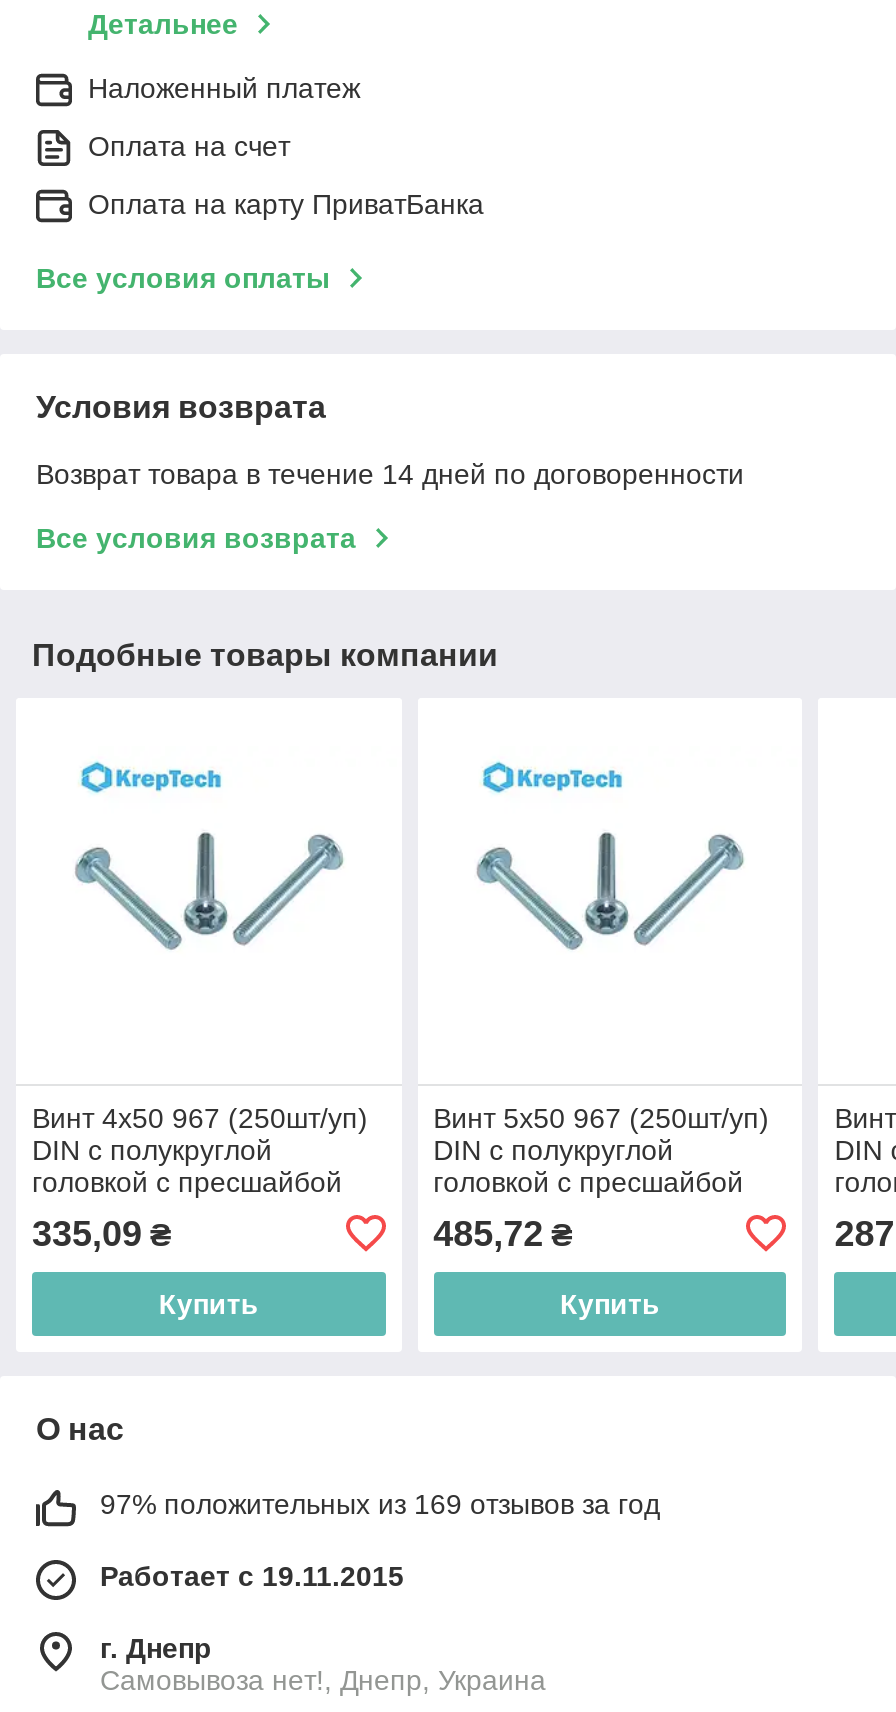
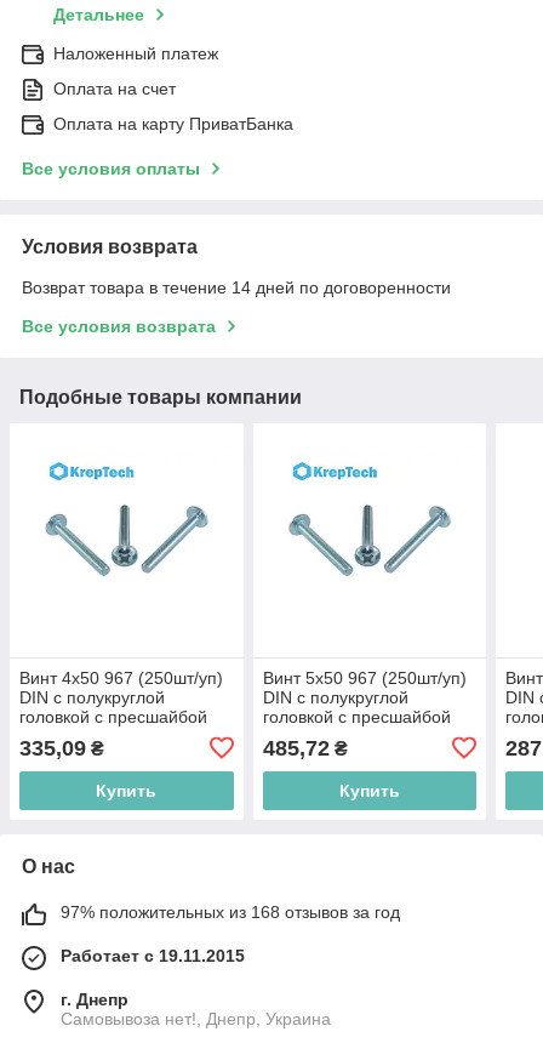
[100,1488,660,1520] 97% положительных из 169 отзывов за год -> [61,902,400,921] 97% положительных из 168 отзывов за год

